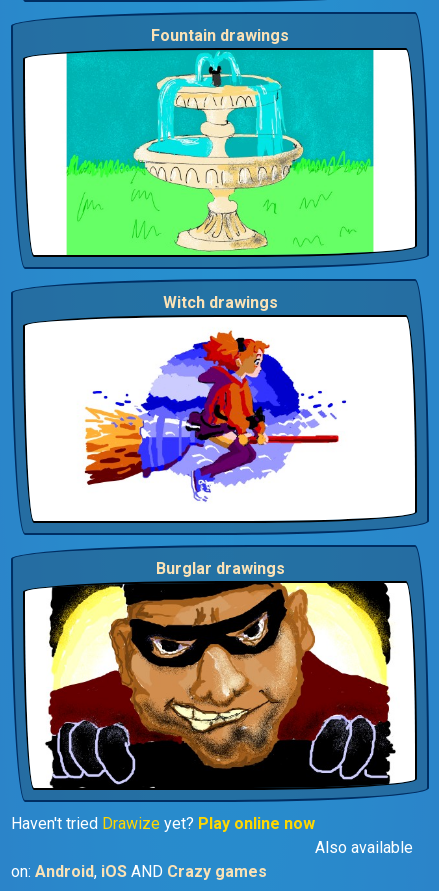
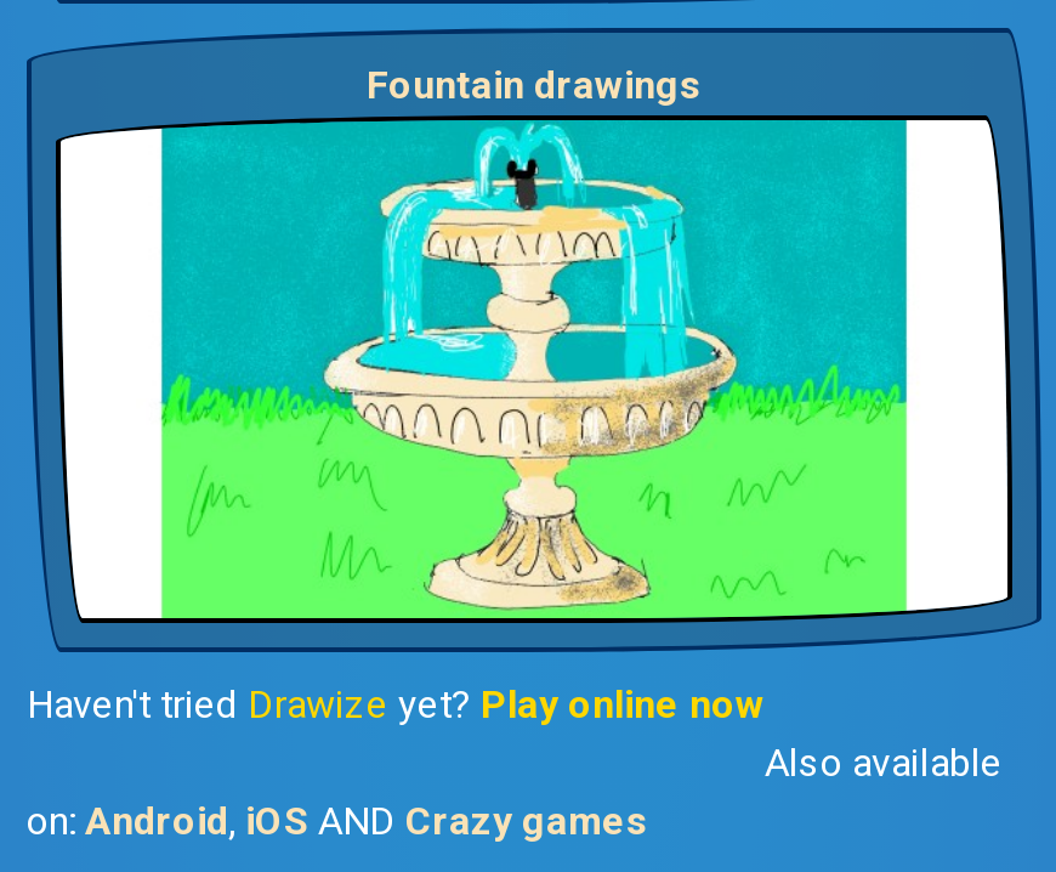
[11,278,429,534] [image] | Witch drawings -> none
[155,559,284,578] Burglar drawings -> none
[39,581,404,789] [image] -> none

